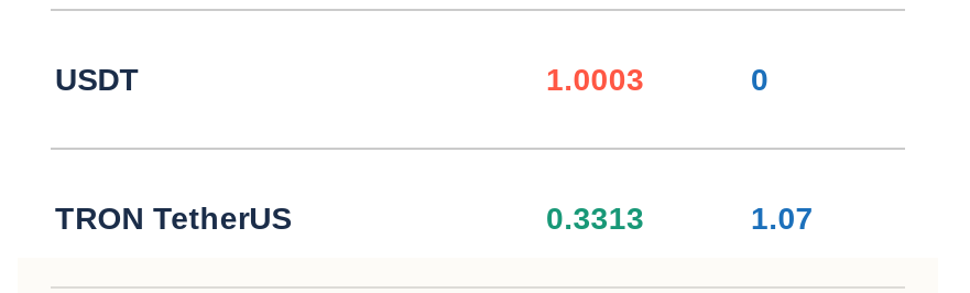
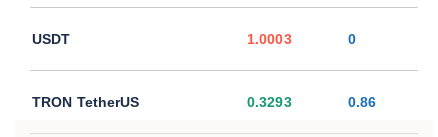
[546,201,644,236] 0.3313 -> [247,94,292,110] 0.3293
[751,201,813,236] 1.07 -> [348,94,376,110] 0.86

